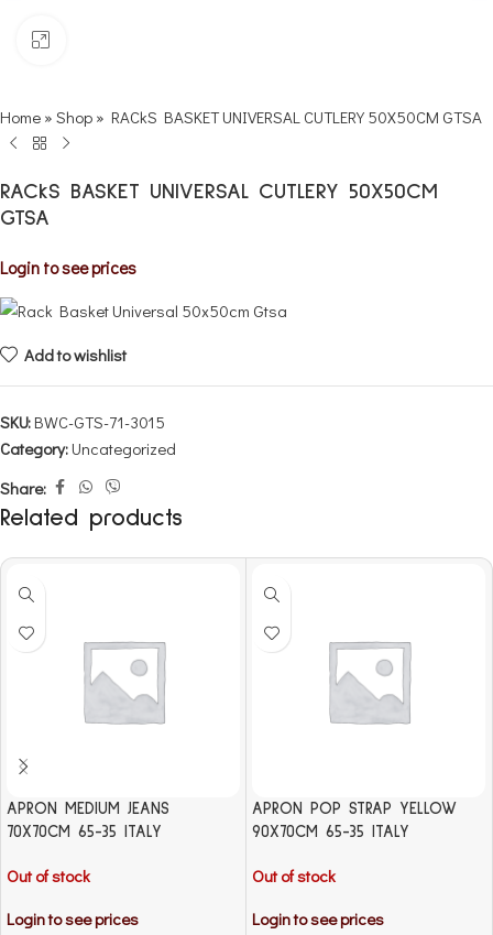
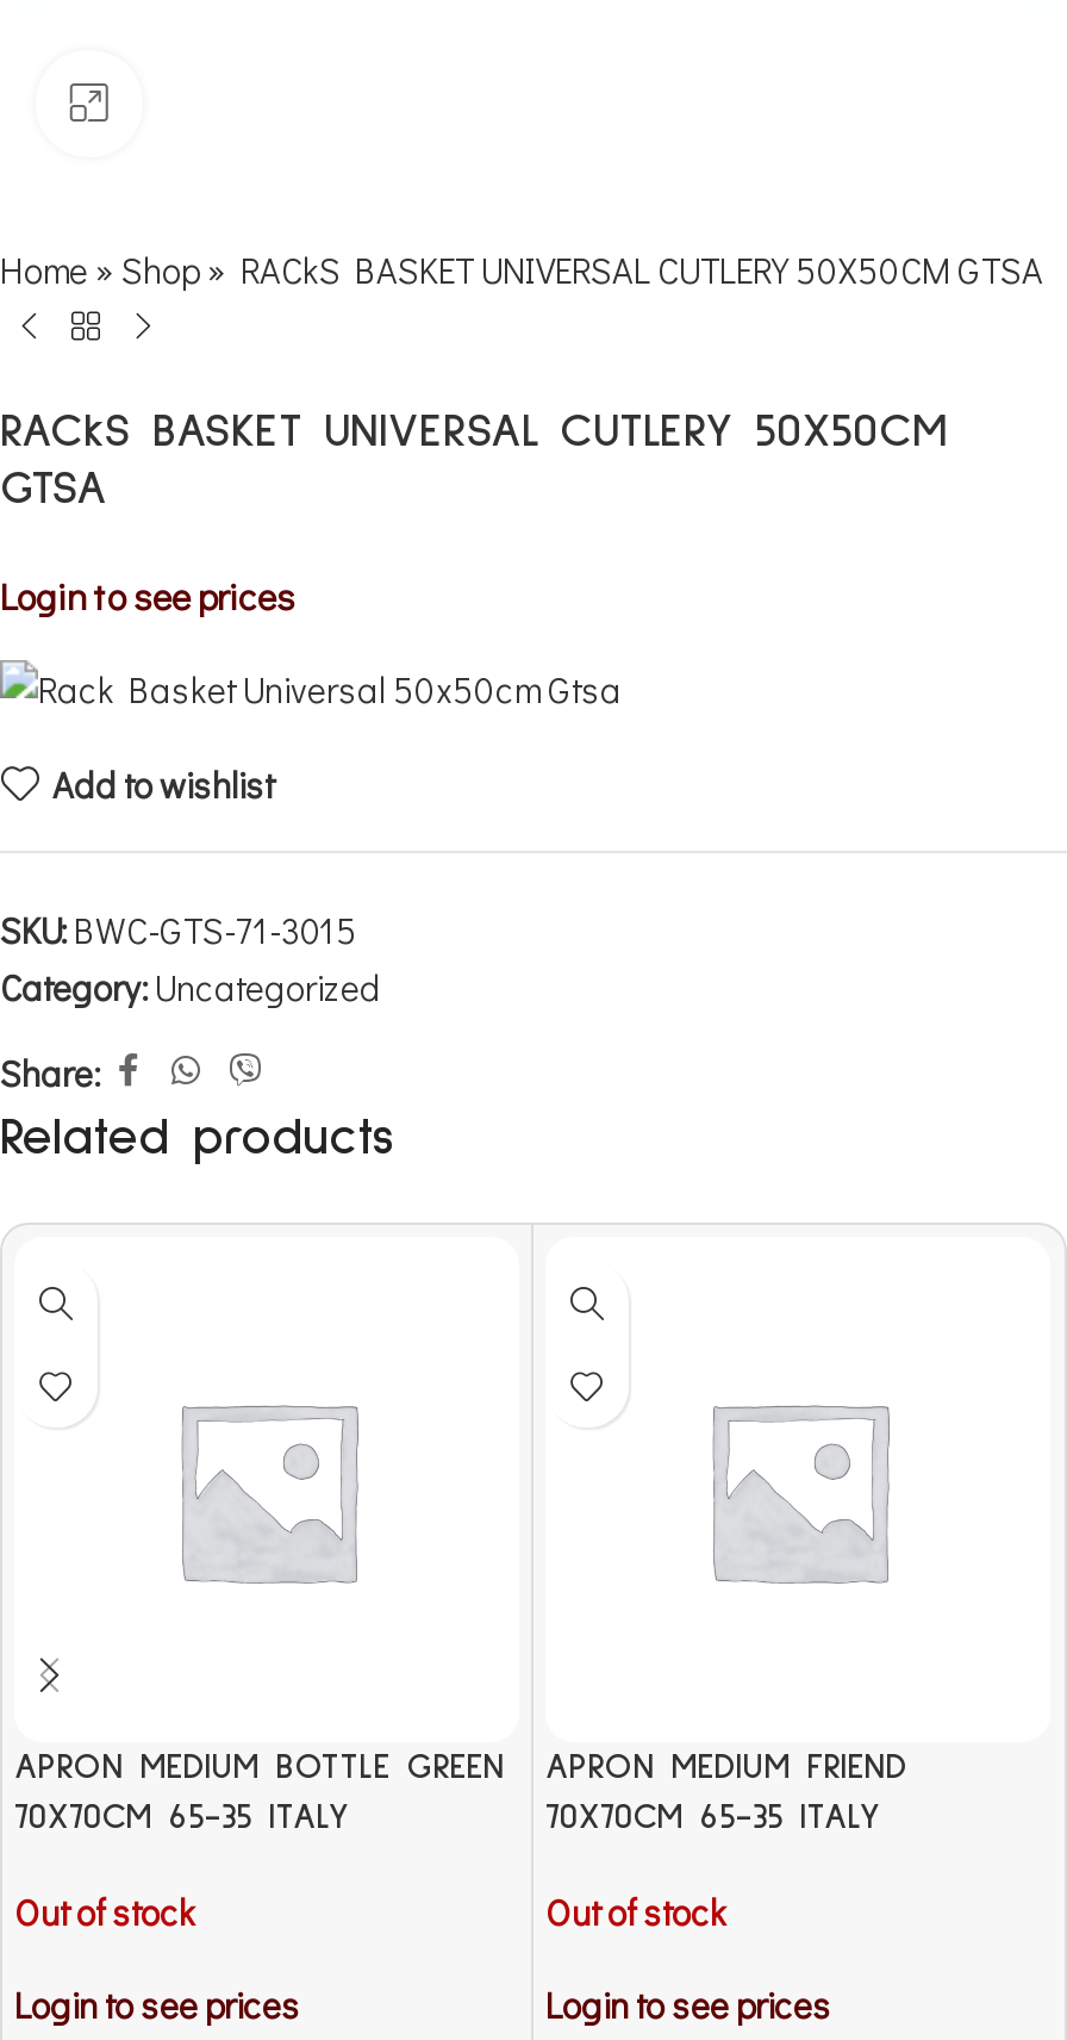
[7,801,169,818] APRON MEDIUM JEANS -> [14,1750,505,1786] APRON MEDIUM BOTTLE GREEN
[252,801,457,841] APRON POP STRAP YELLOW | 90X70CM 65-35 ITALY -> [545,1750,907,1836] APRON MEDIUM FRIEND | 70X70CM 65-35 ITALY

